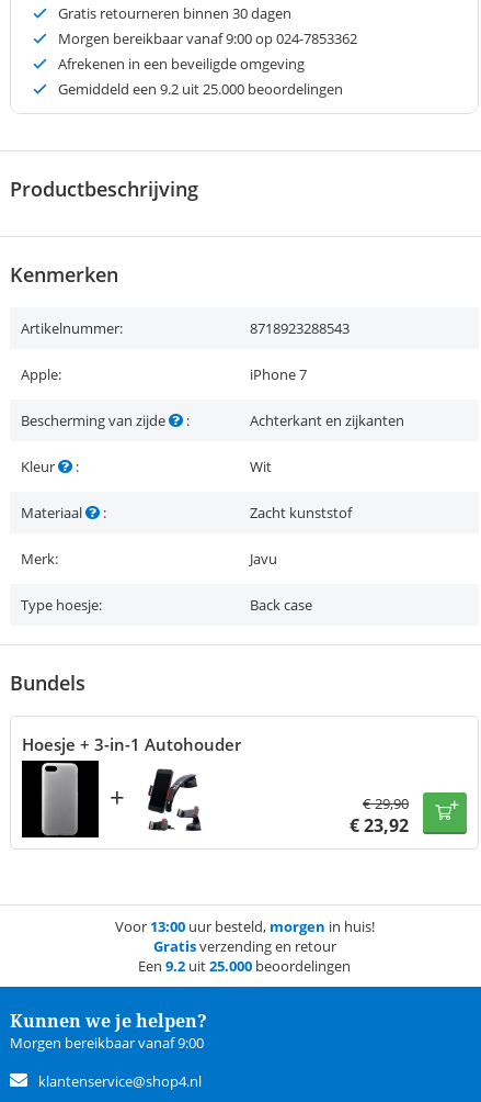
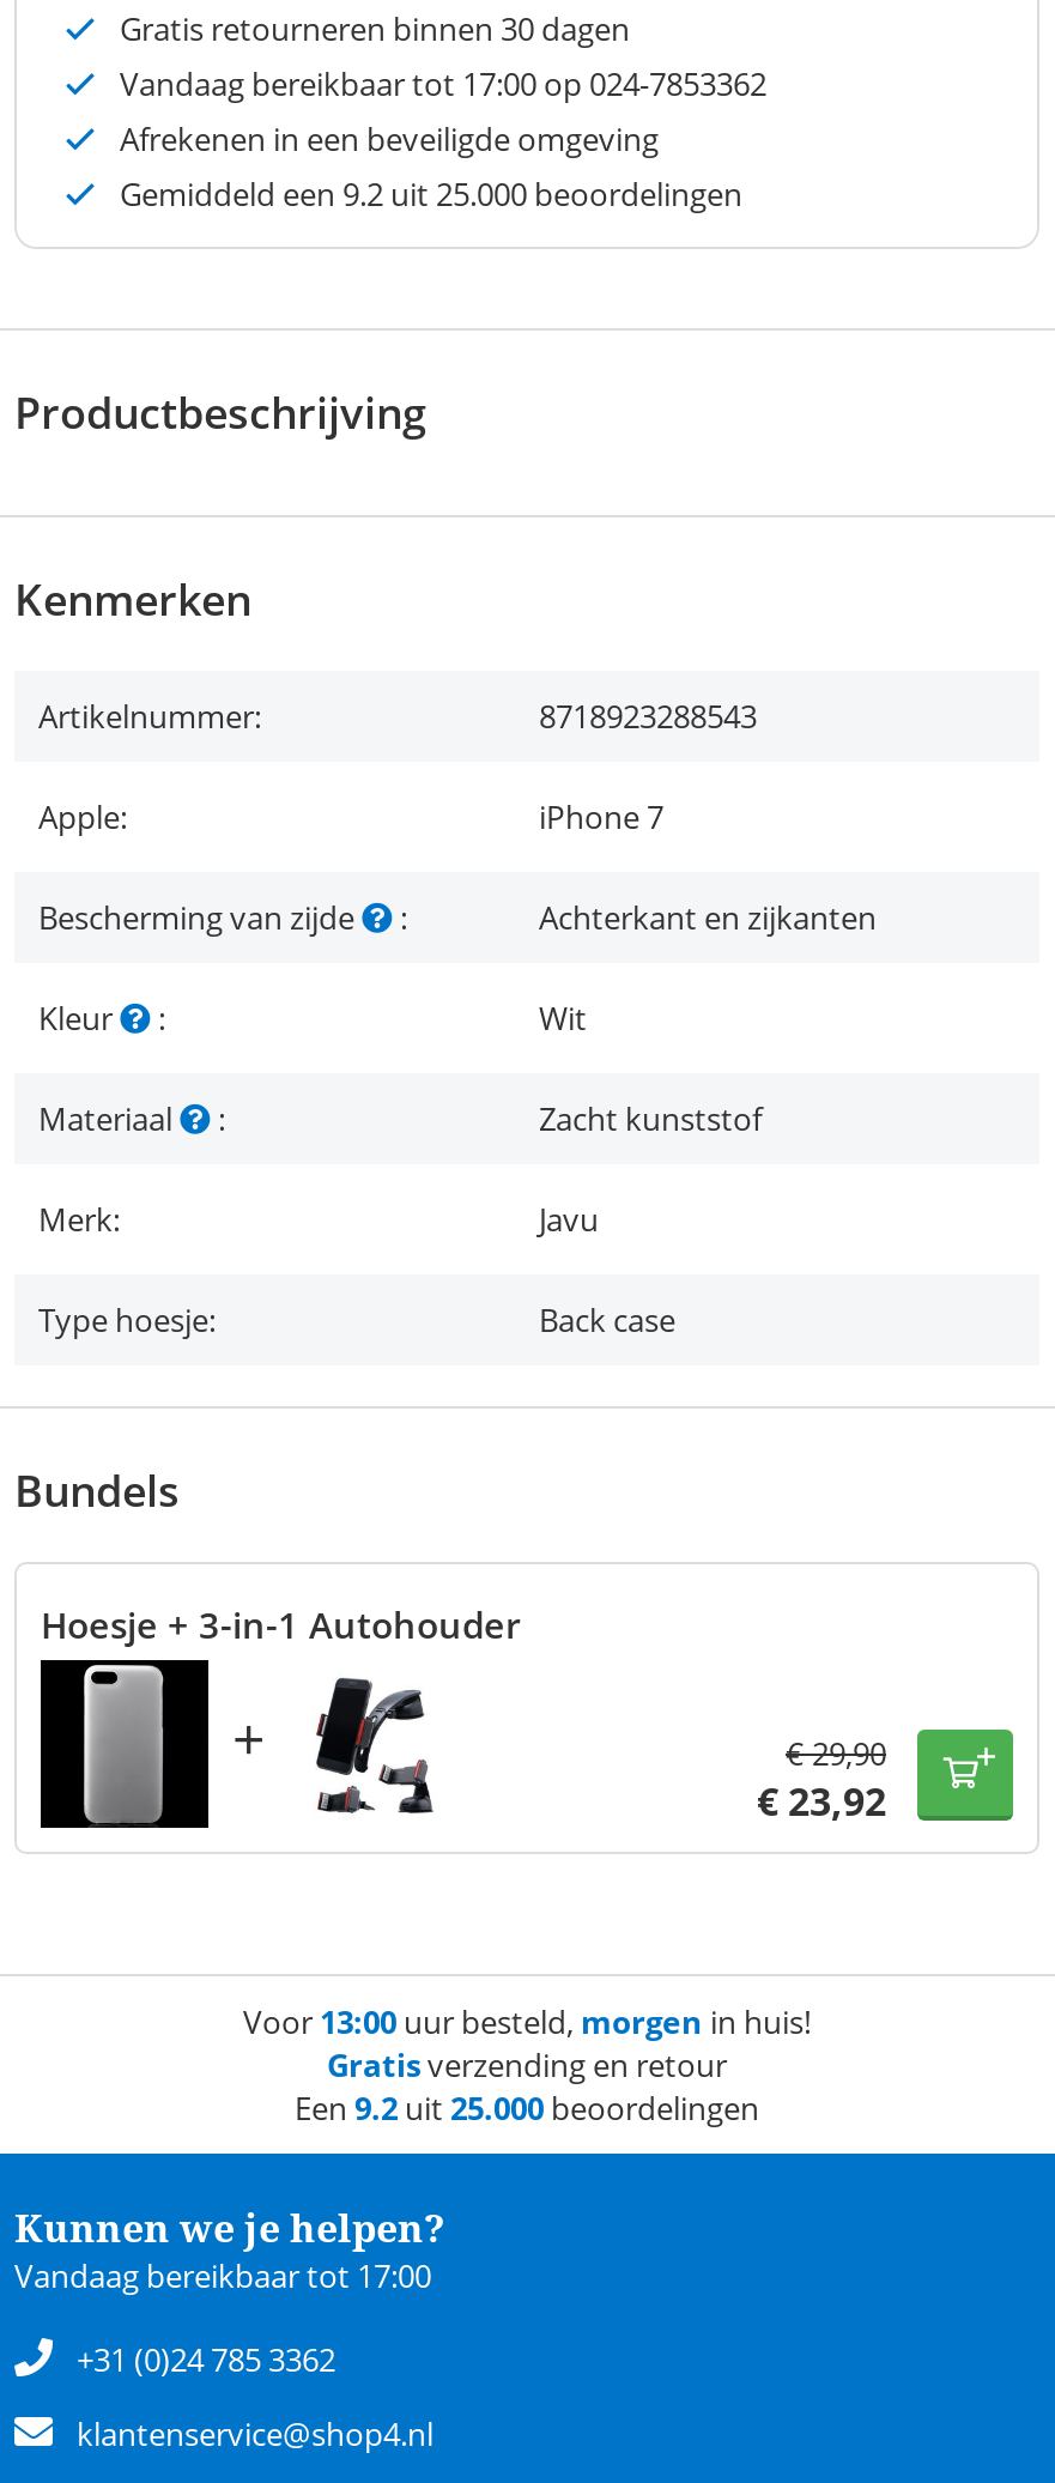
[58,29,357,48] Morgen bereikbaar vanaf 9:00 op 024-7853362 -> [120,62,766,105] Vandaag bereikbaar tot 17:00 op 024-7853362
[10,1033,204,1053] Morgen bereikbaar vanaf 9:00 -> [14,2254,431,2381] Vandaag bereikbaar tot 17:00 | +31 (0)24 785 3362

